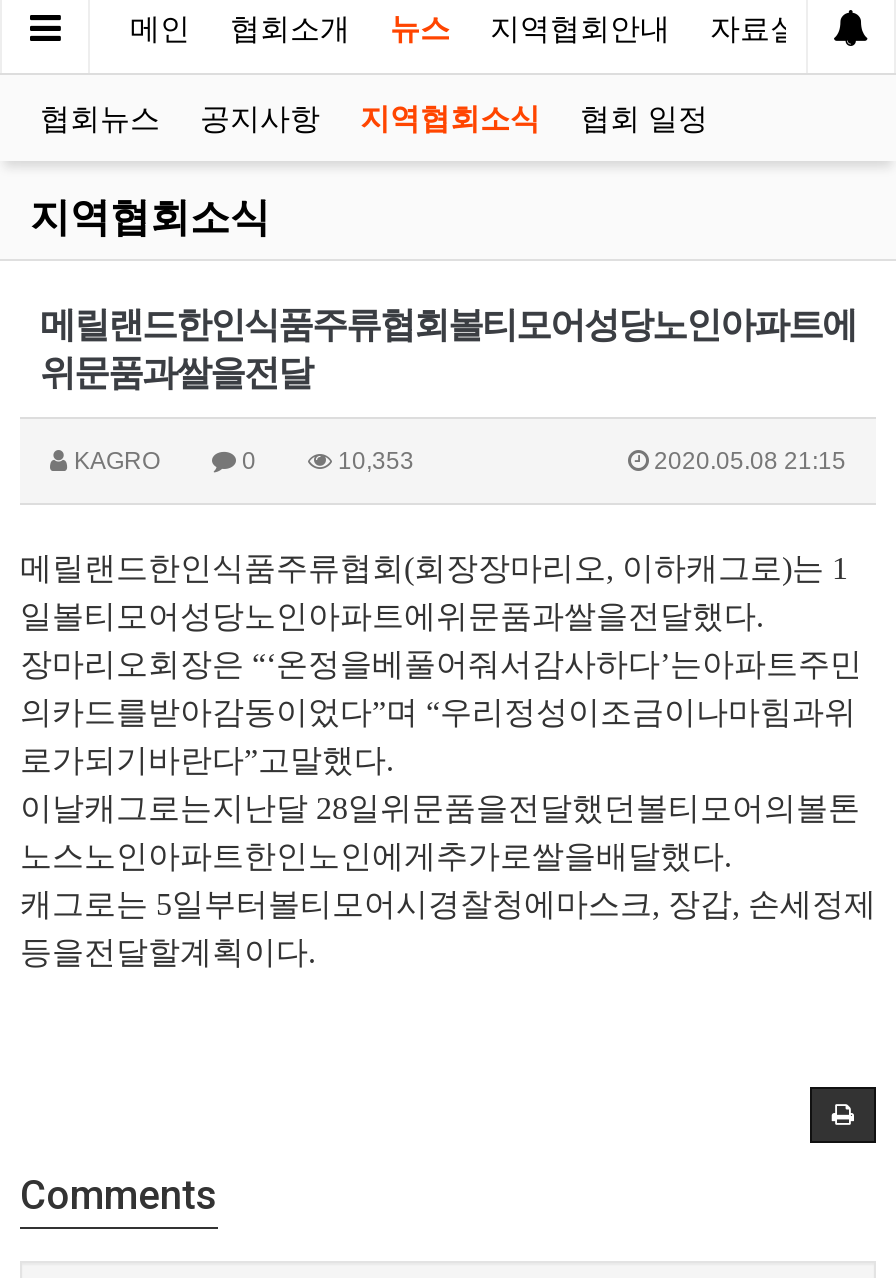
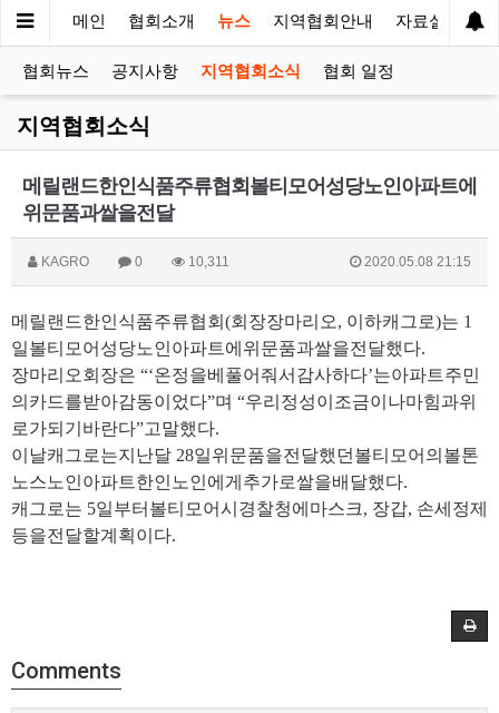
[332,447,414,475] 10,353 -> [185,254,229,270] 10,311

